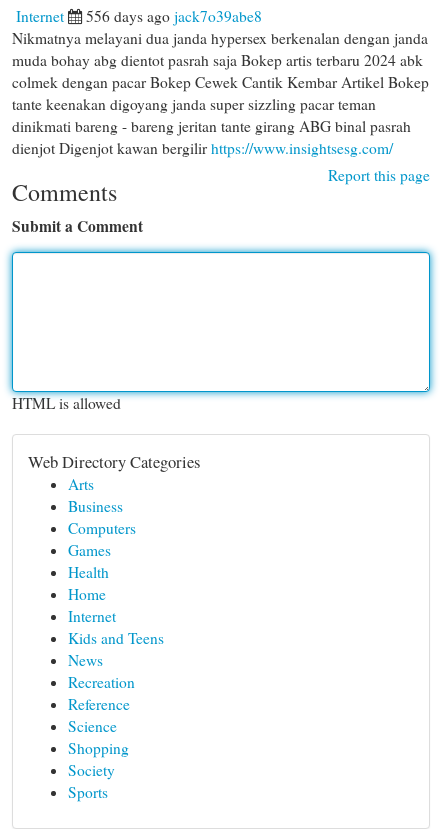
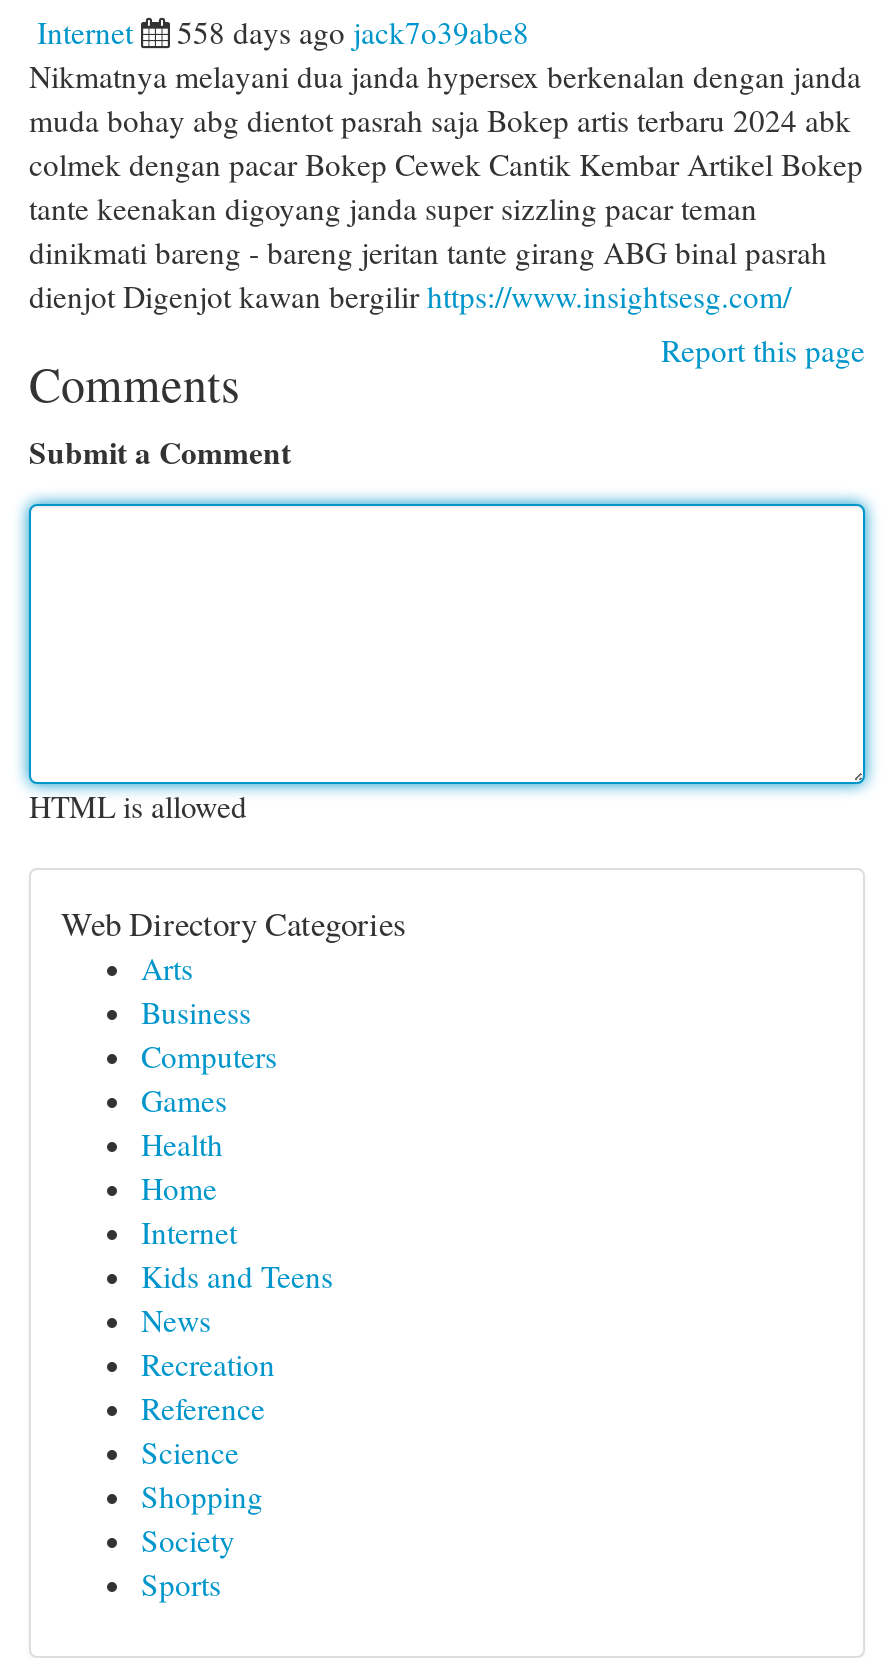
[86,6,262,26] 556 days ago jack7o39abe8 -> [177,12,529,52] 558 days ago jack7o39abe8

